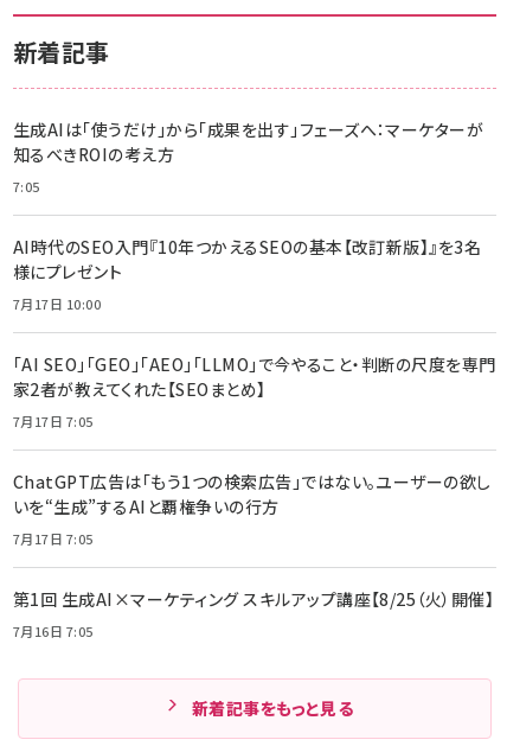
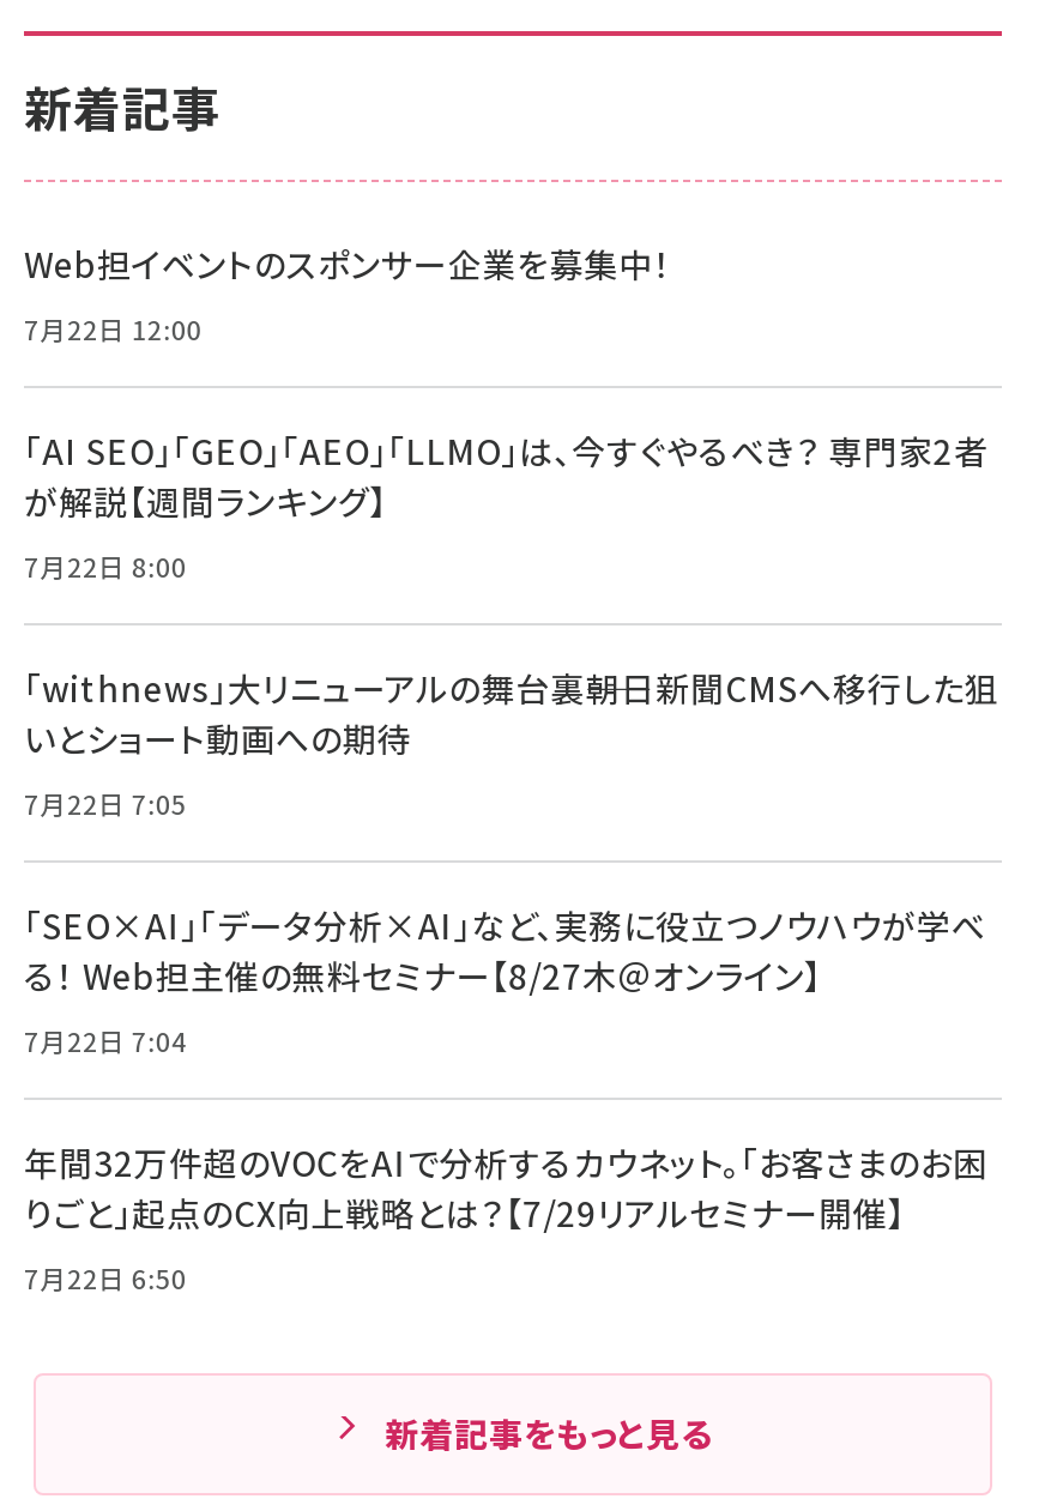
[13,117,484,195] 生成AIは「使うだけ」から「成果を出す」フェーズへ：マーケターが | 知るべきROIの考え方 | 7:05 -> [24,239,671,347] Web担イベントのスポンサー企業を募集中！ | 7月22日 12:00
[13,234,481,313] AI時代のSEO入門『10年つかえるSEOの基本【改訂新版】』を3名 | 様にプレゼント | 7月17日 10:00 -> [24,426,988,584] 「AI SEO」「GEO」「AEO」「LLMO」は、今すぐやるべき？ 専門家2者 | が解説【週間ランキング】 | 7月22日 8:00
[13,352,496,430] 「AI SEO」「GEO」「AEO」「LLMO」で今やること・判断の尺度を専門 | 家2者が教えてくれた【SEOまとめ】 | 7月17日 7:05 -> [24,663,999,821] 「withnews」大リニューアルの舞台裏――朝日新聞CMSへ移行した狙 | いとショート動画への期待 | 7月22日 7:05
[13,469,491,548] ChatGPT広告は「もう1つの検索広告」ではない。ユーザーの欲し | いを“生成”するAIと覇権争いの行方 | 7月17日 7:05 -> [24,900,986,1059] 「SEO×AI」「データ分析×AI」など、実務に役立つノウハウが学べ | る！ Web担主催の無料セミナー【8/27木＠オンライン】 | 7月22日 7:04
[13,587,494,640] 第1回 生成AI×マーケティング スキルアップ講座【8/25（火）開催】 | 7月16日 7:05 -> [24,1138,987,1296] 年間32万件超のVOCをAIで分析するカウネット。「お客さまのお困 | りごと」起点のCX向上戦略とは？【7/29リアルセミナー開催】 | 7月22日 6:50

